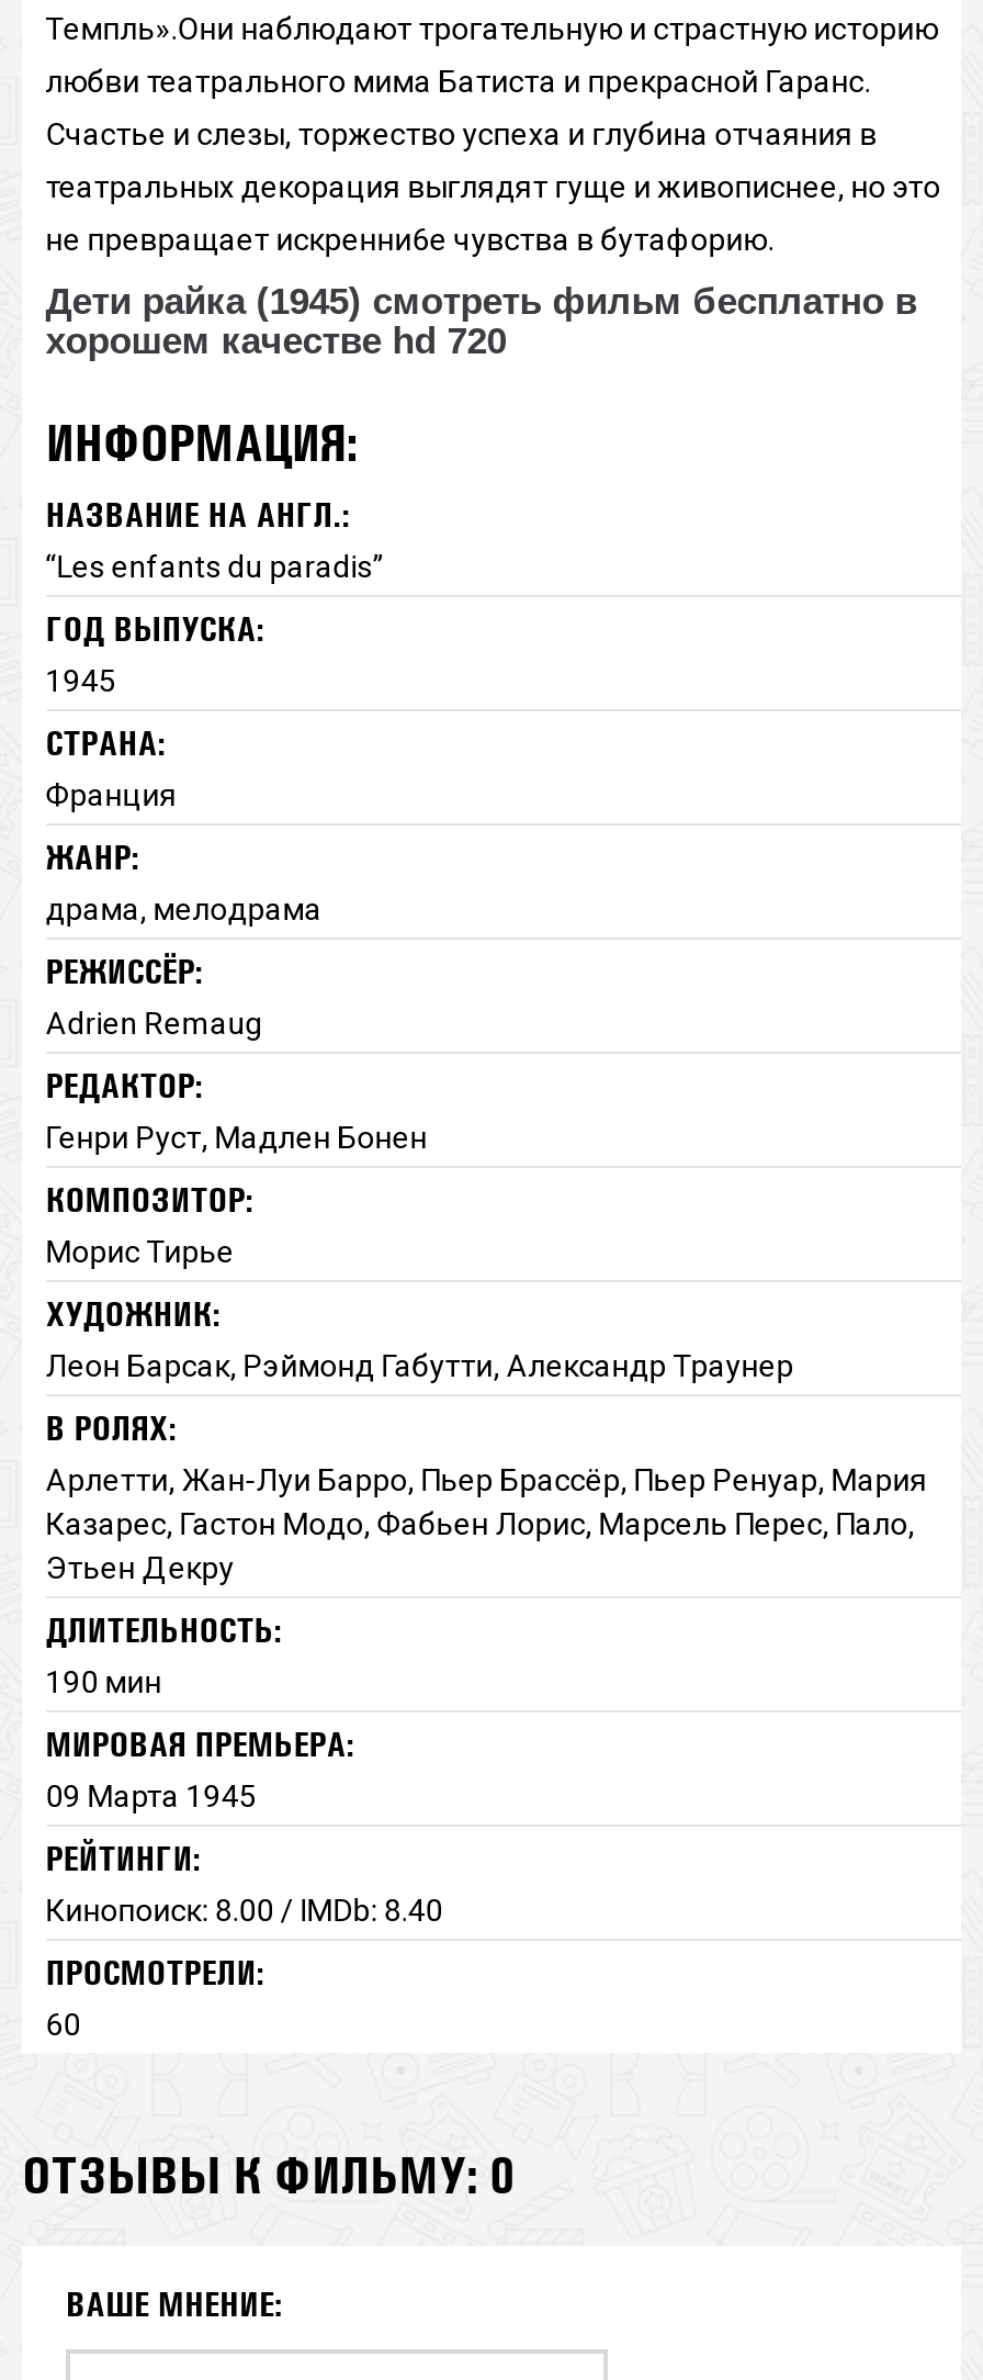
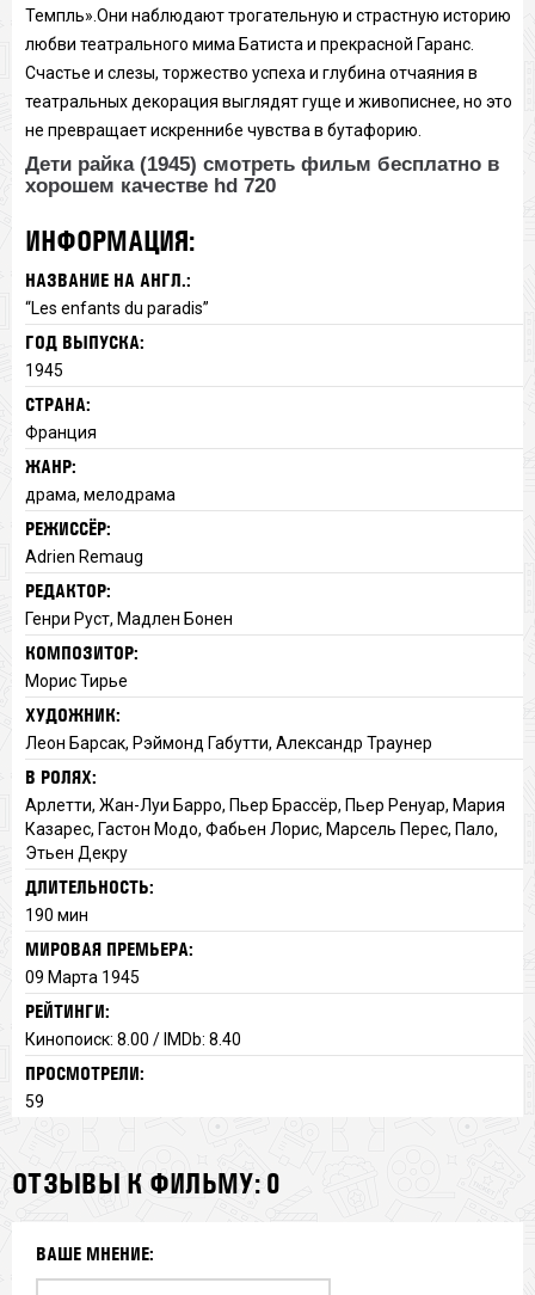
[45,2007,81,2042] 60 -> [25,1092,44,1111] 59

